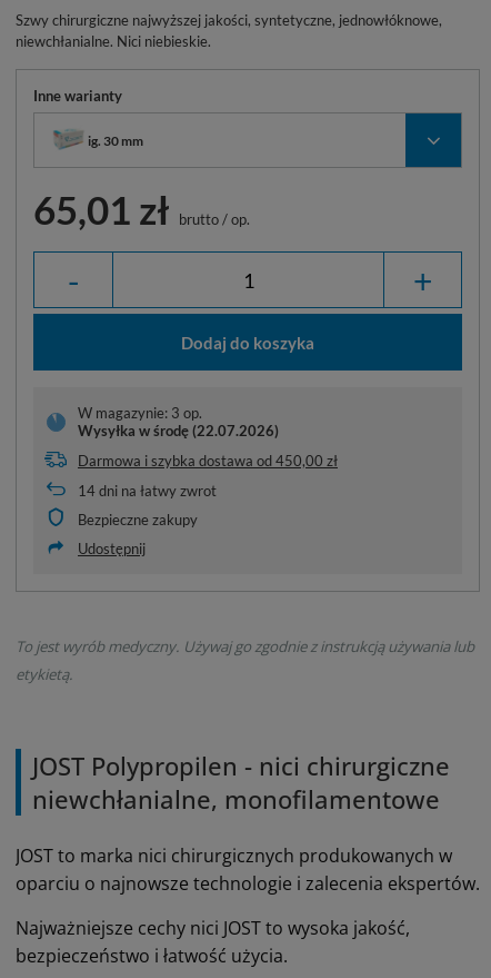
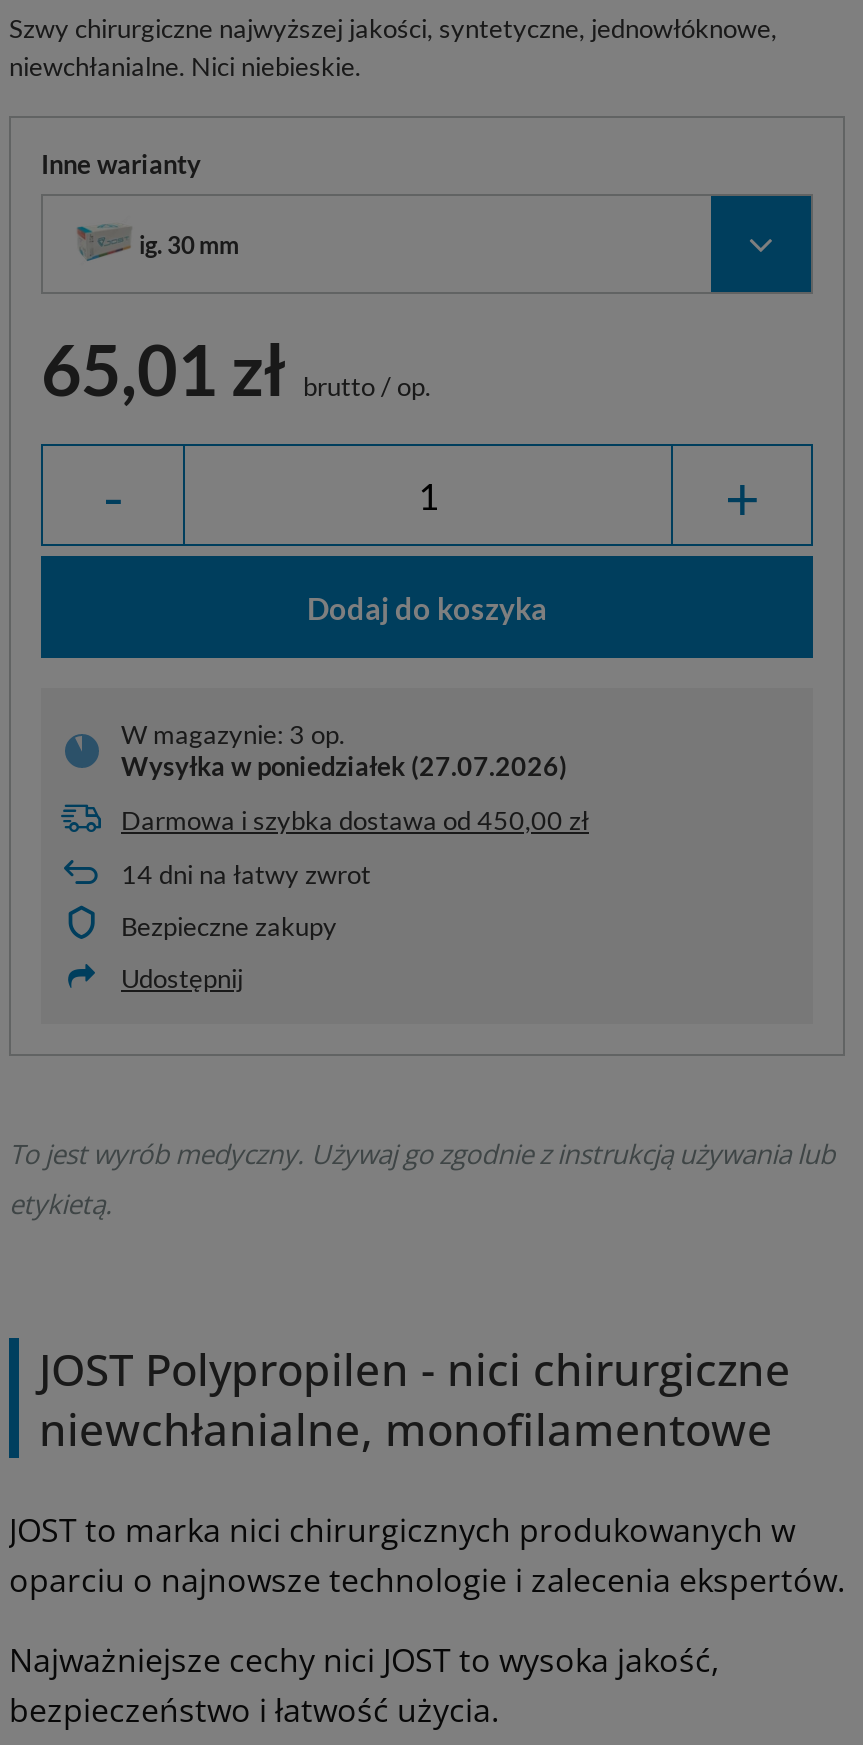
[78,422,279,440] Wysyłka w środę (22.07.2026) -> [121,750,567,782] Wysyłka w poniedziałek (27.07.2026)

